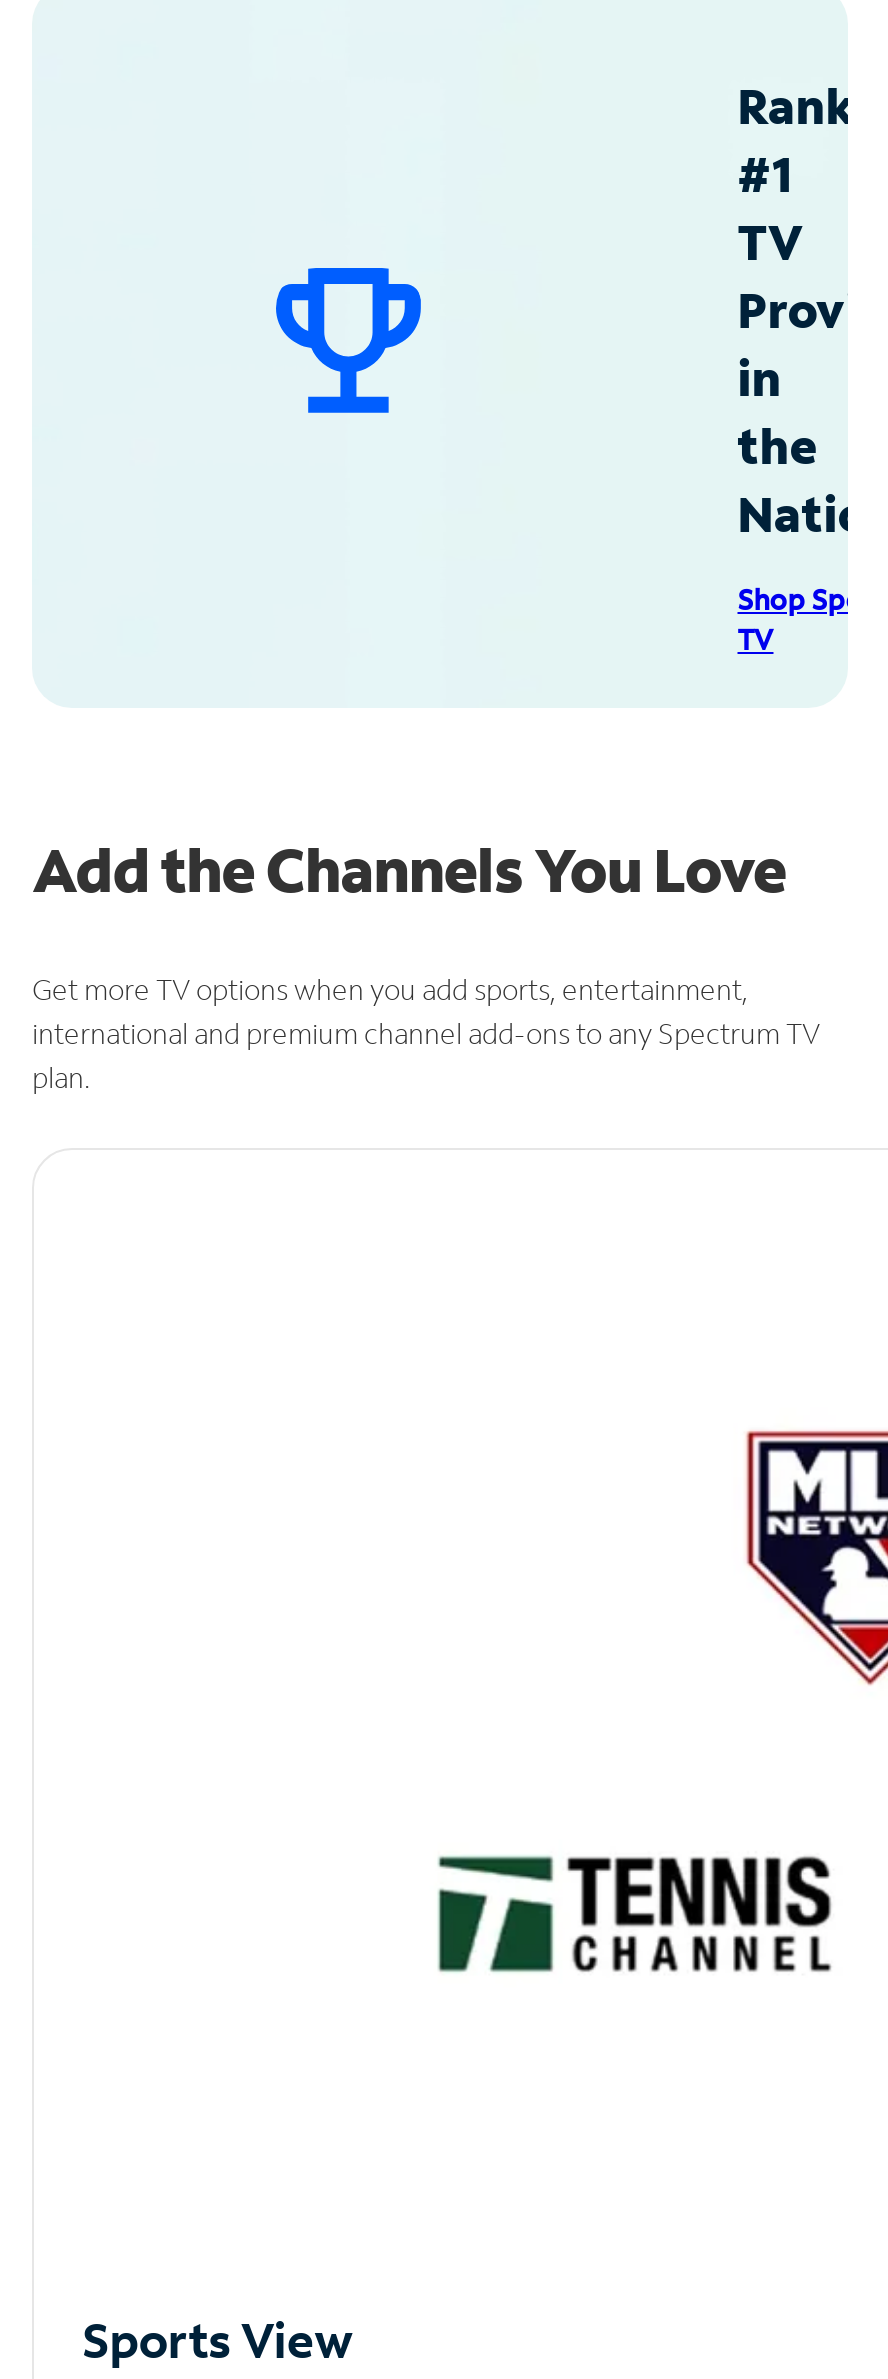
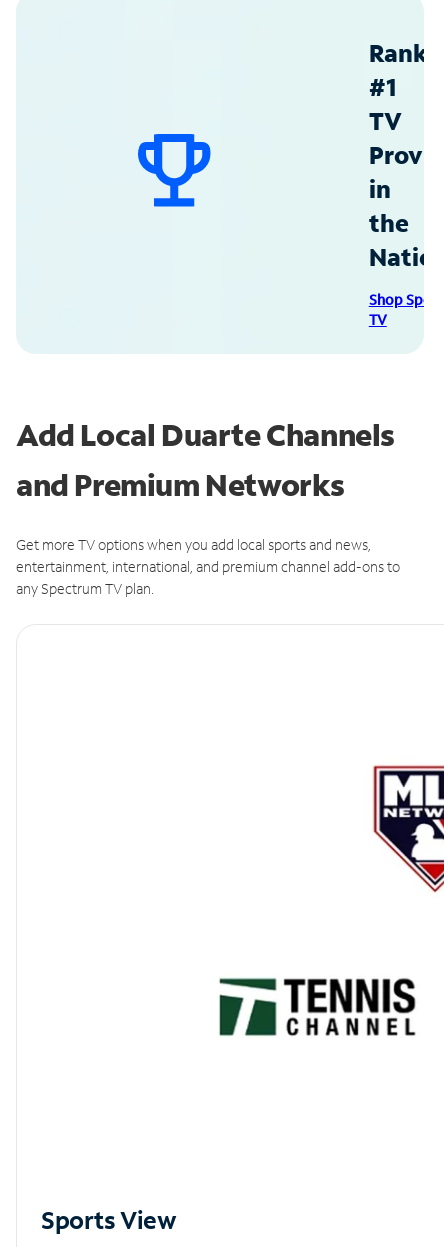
[32,830,786,908] Add the Channels You Love -> [16,415,395,504] Add Local Duarte Channels | and Premium Networks
[32,970,820,1096] Get more TV options when you add sports, entertainment, | international and premium channel add-ons to any Spectrum TV | plan. -> [16,535,400,598] Get more TV options when you add local sports and news, | entertainment, international, and premium channel add-ons to | any Spectrum TV plan.

